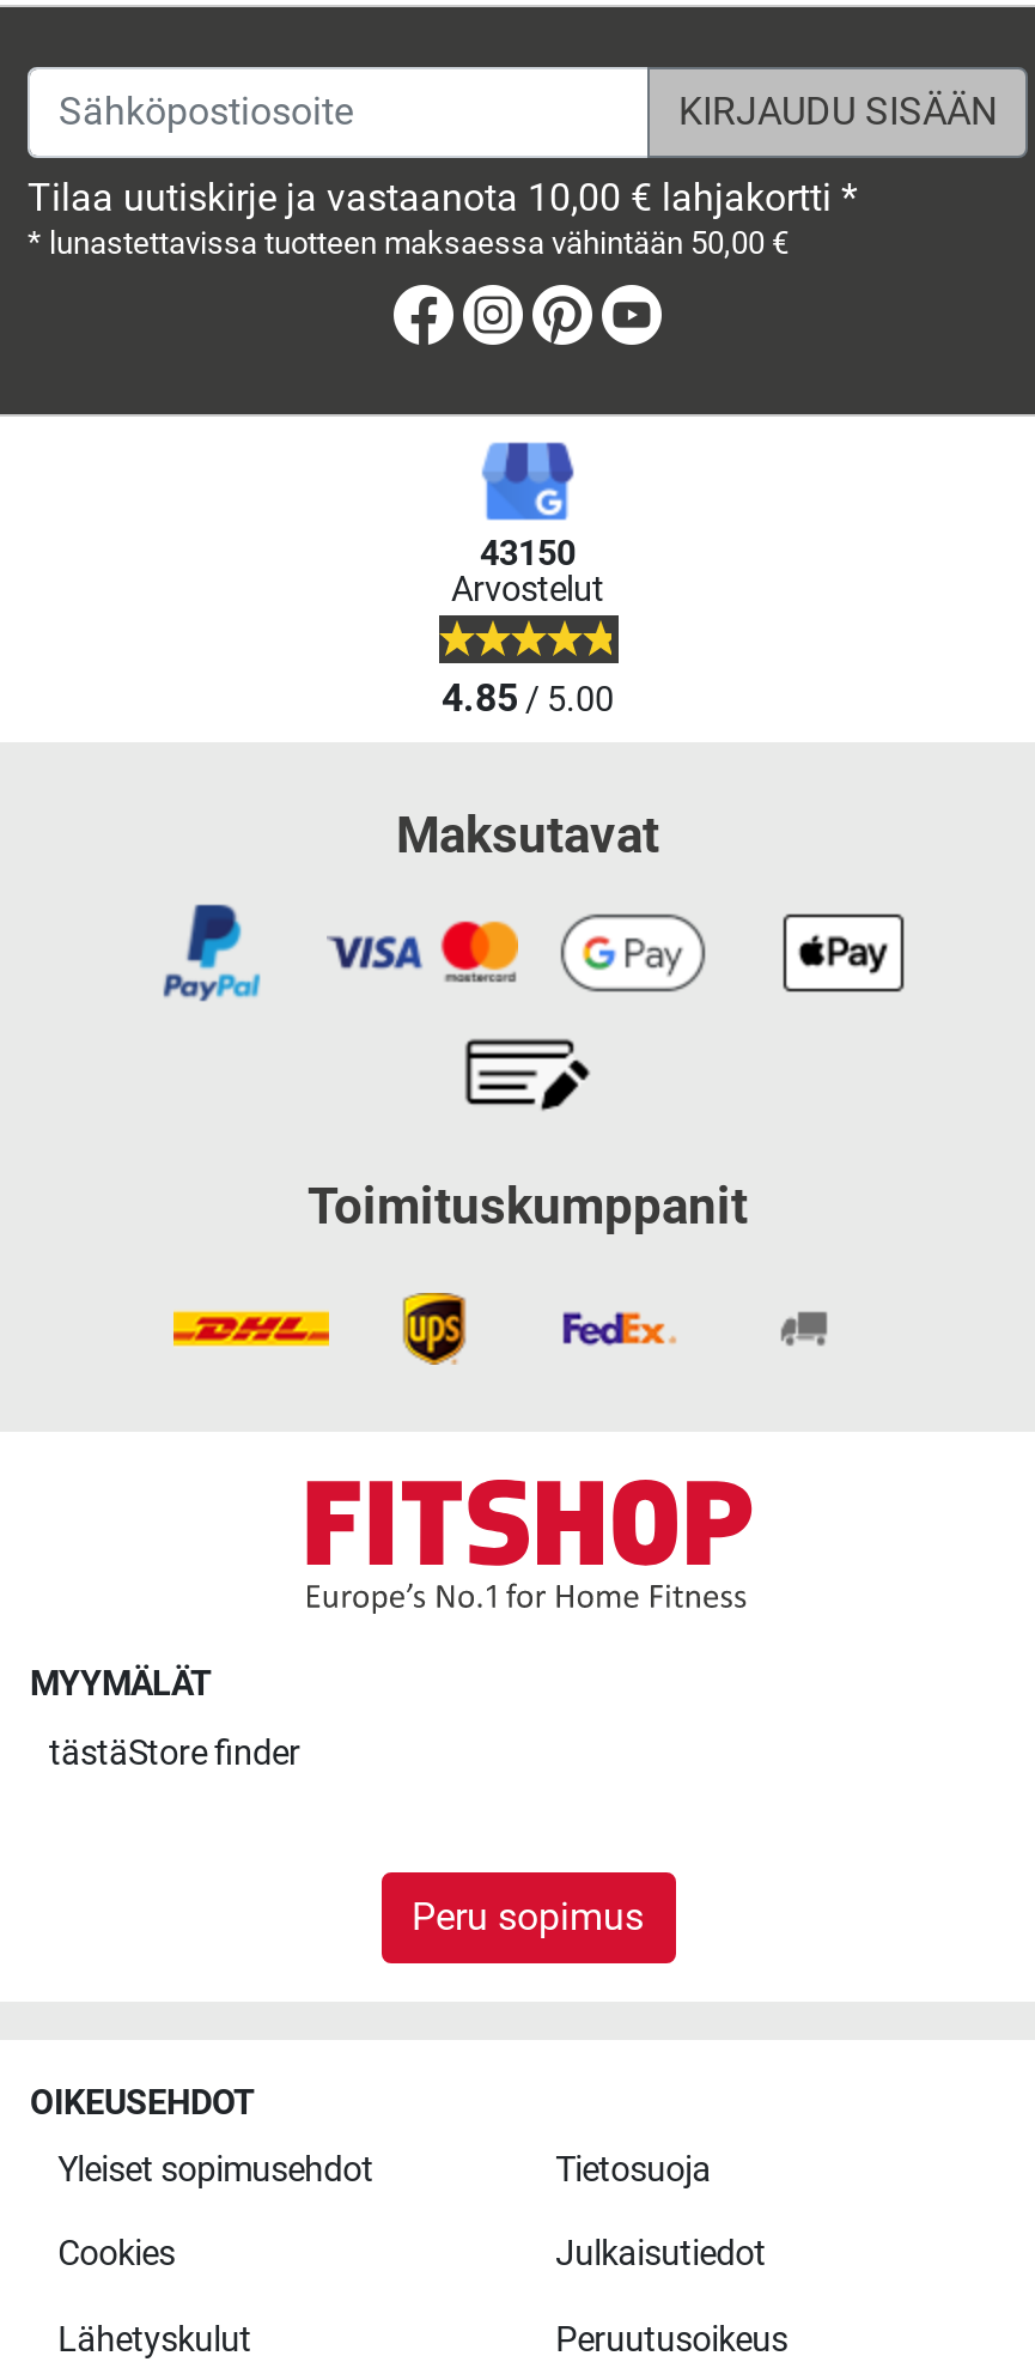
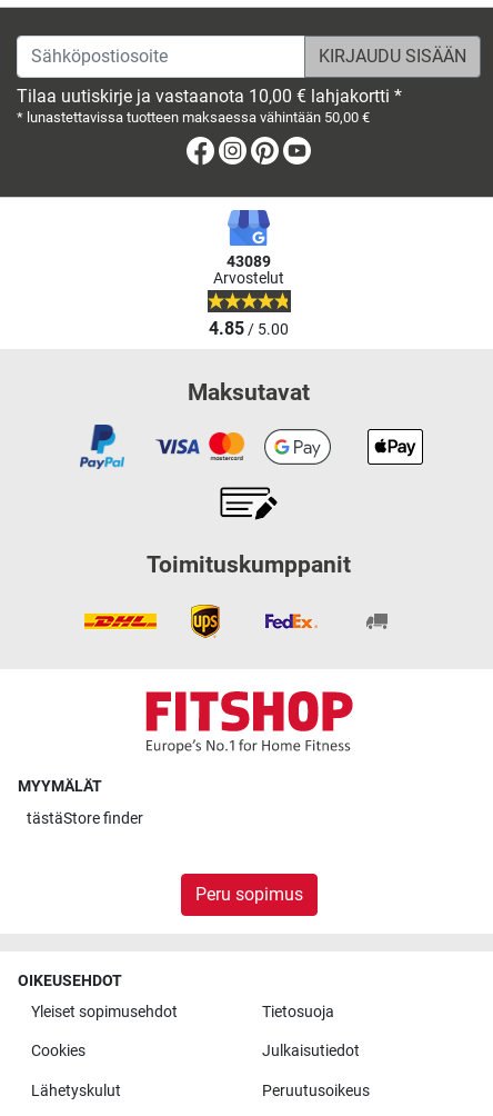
[480,533,576,574] 43150 -> [227,252,271,271] 43089

